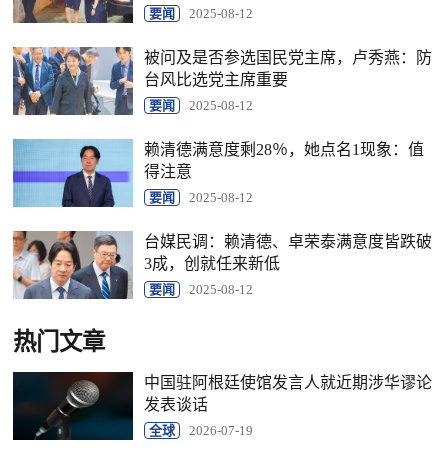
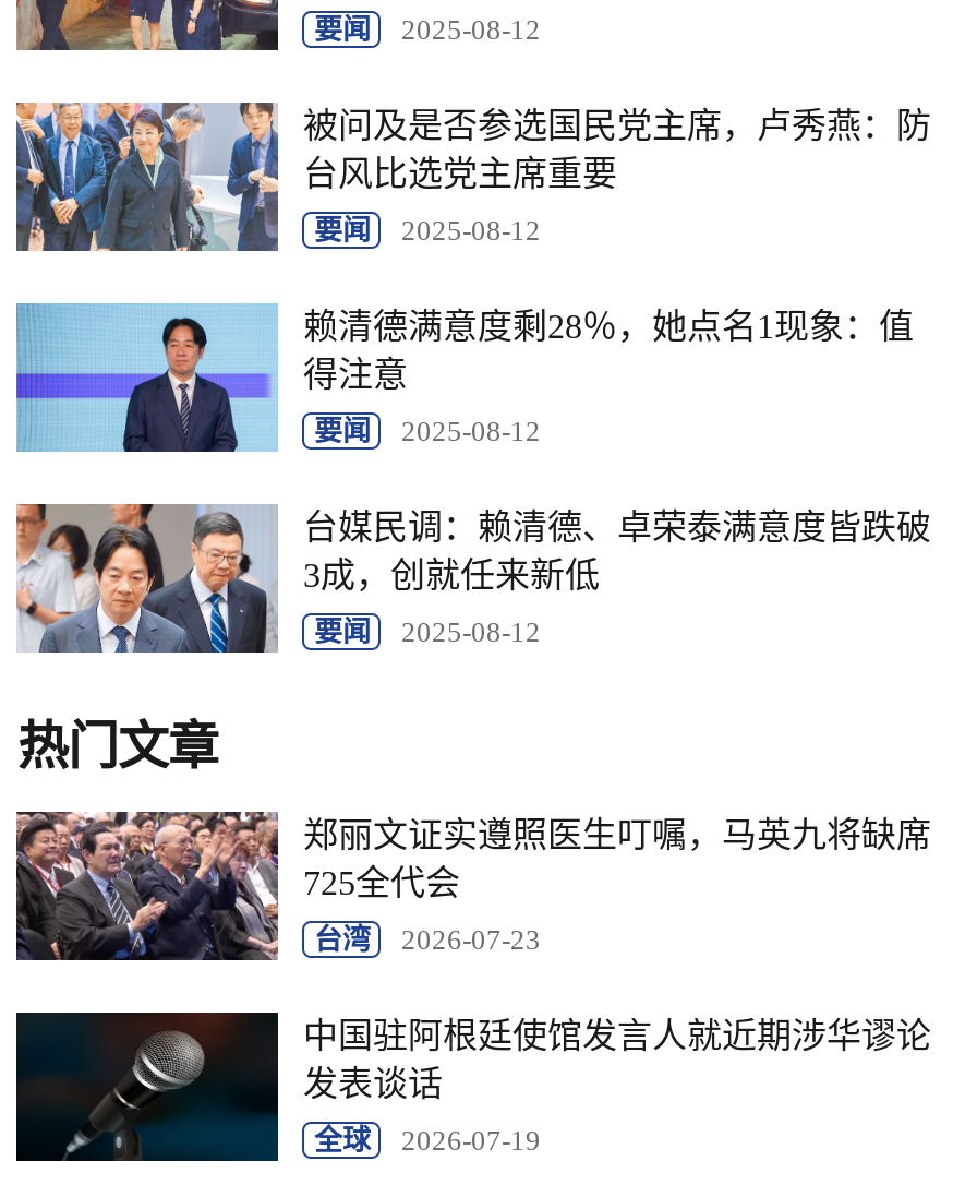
none -> [14,810,931,962] [image] | 郑丽文证实遵照医生叮嘱，马英九将缺席 | 725全代会 | 台湾 | 2026-07-23

